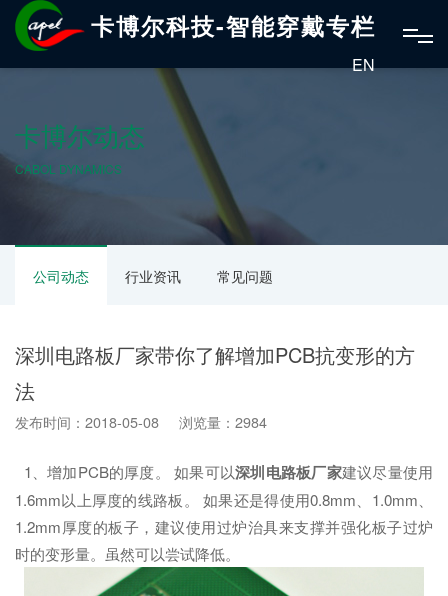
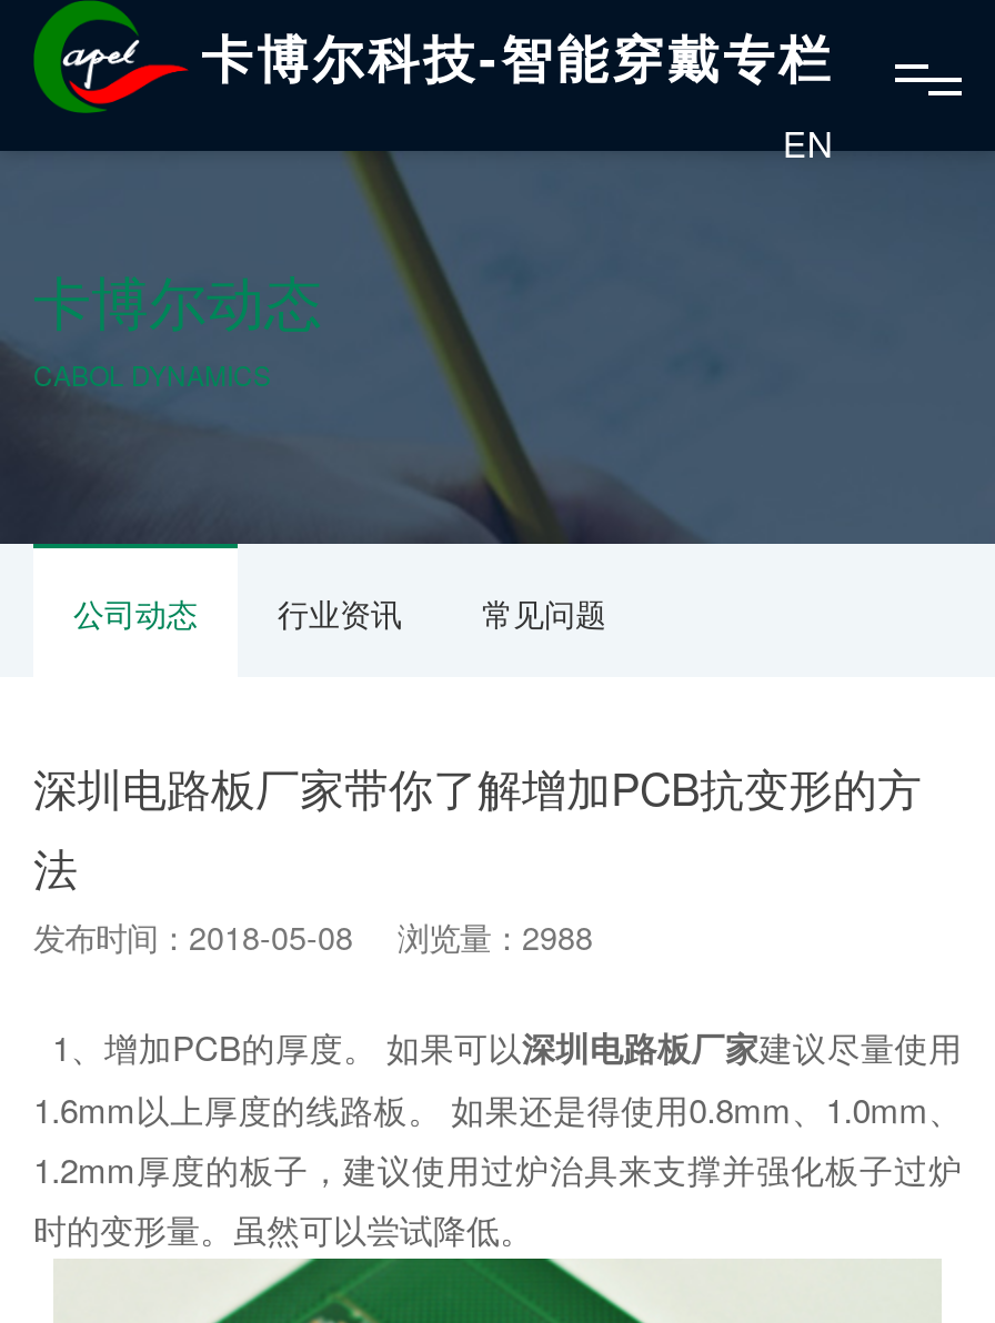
[15,411,267,432] 发布时间：2018-05-08 浏览量：2984 -> [33,912,593,959] 发布时间：2018-05-08 浏览量：2988

